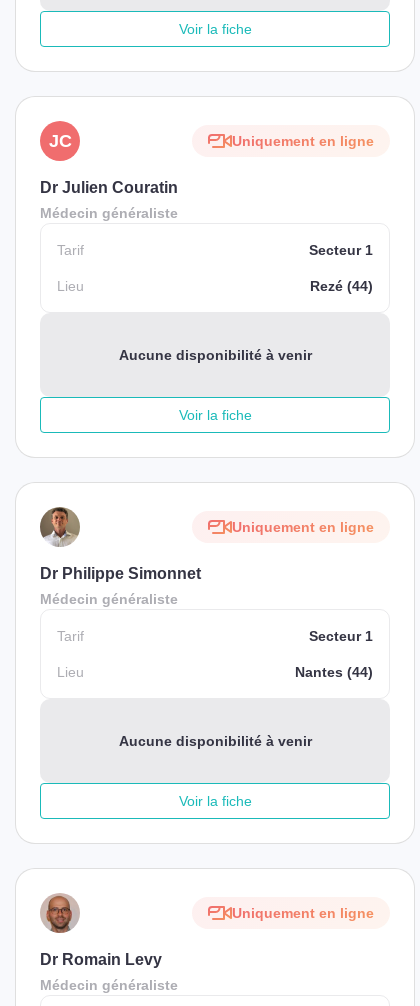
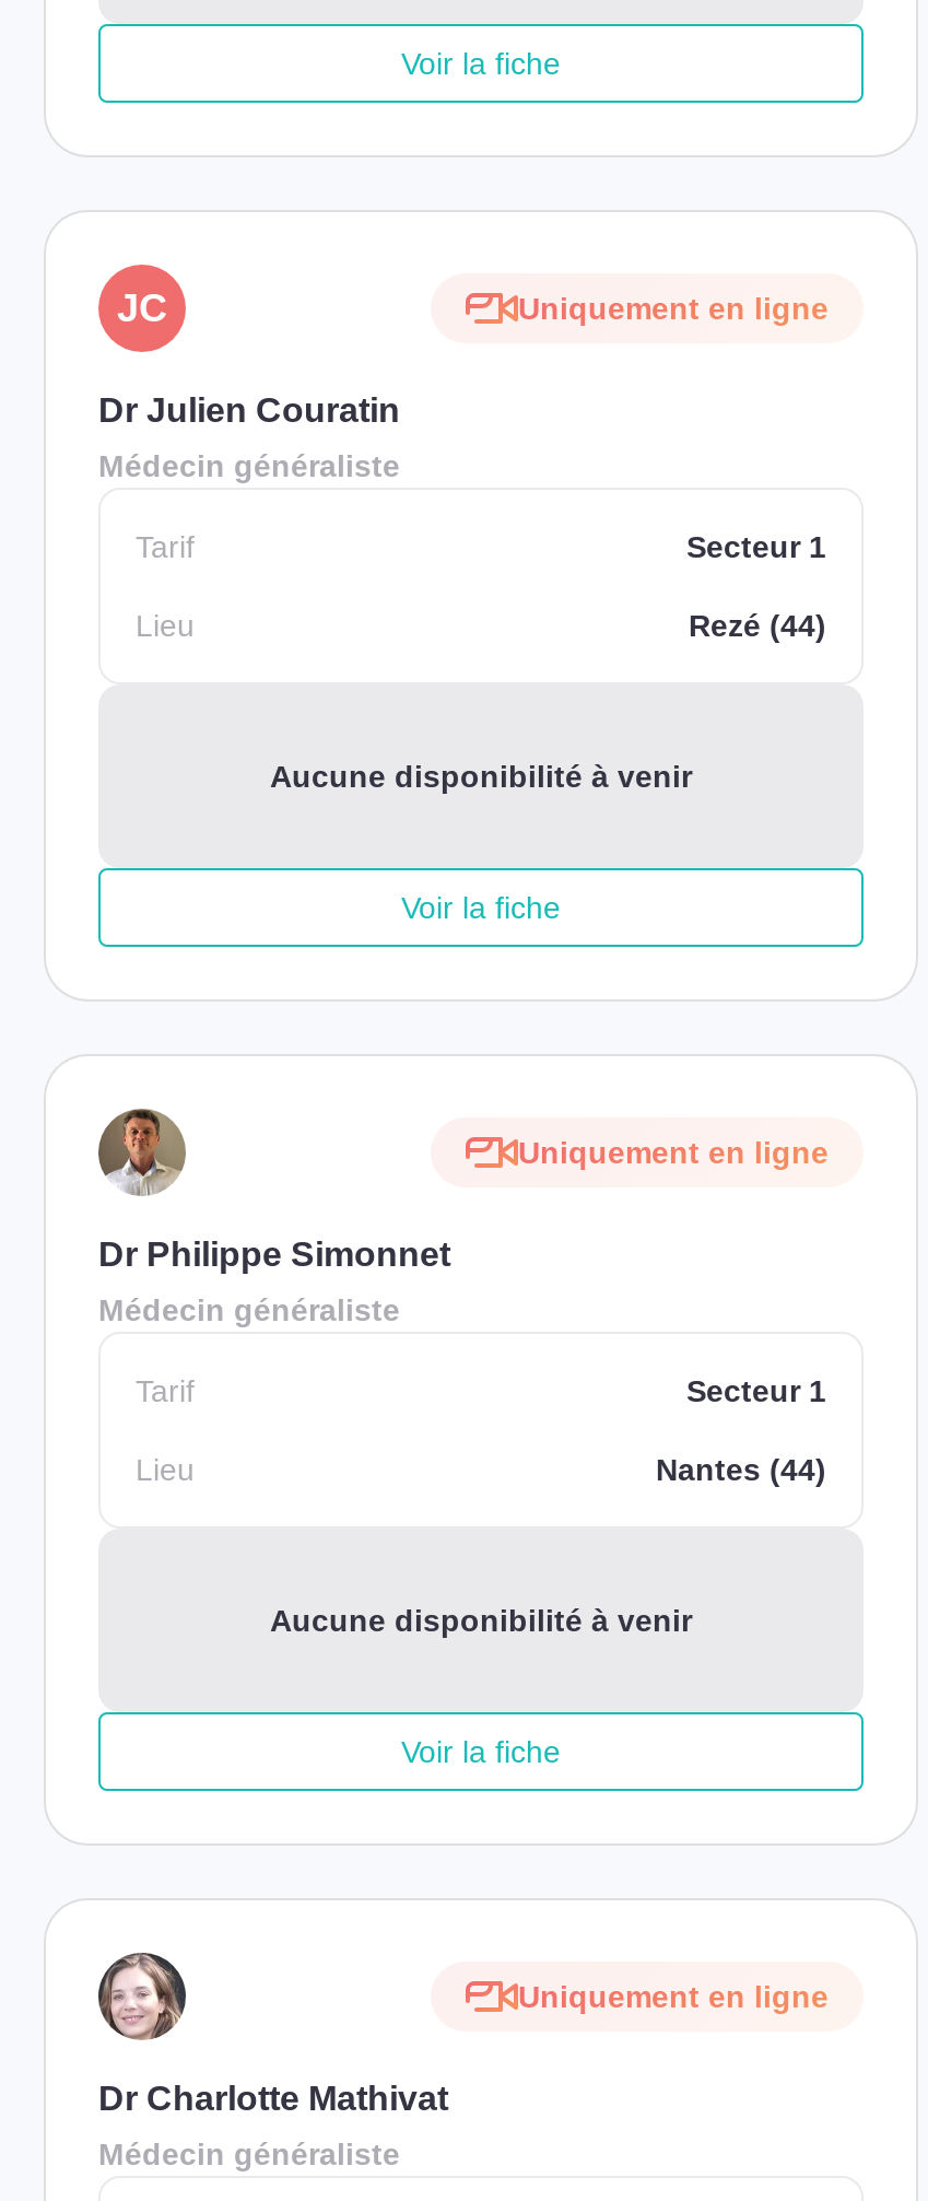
[40,894,162,968] [image] | Dr Romain Levy -> [96,1953,448,2117] [image] | Dr Charlotte Mathivat

